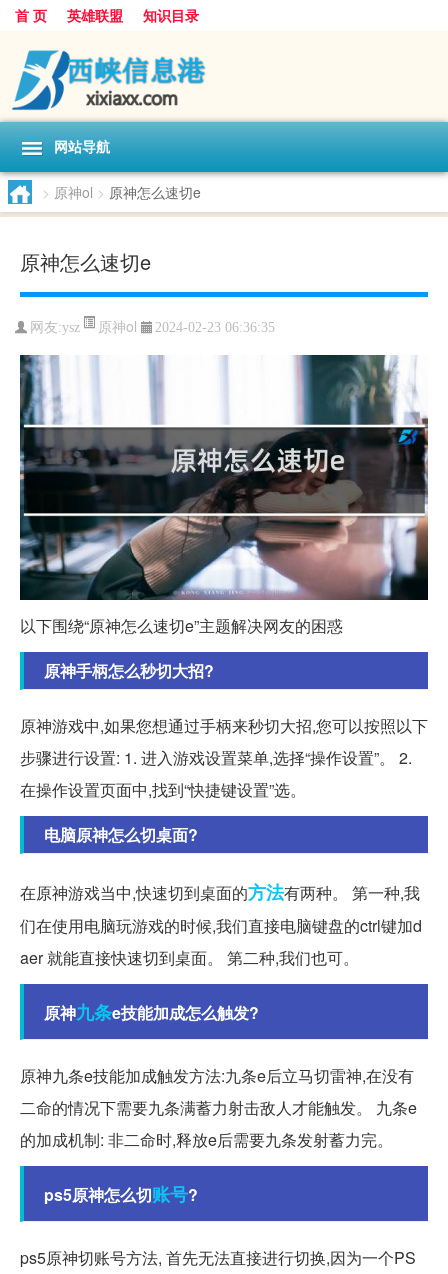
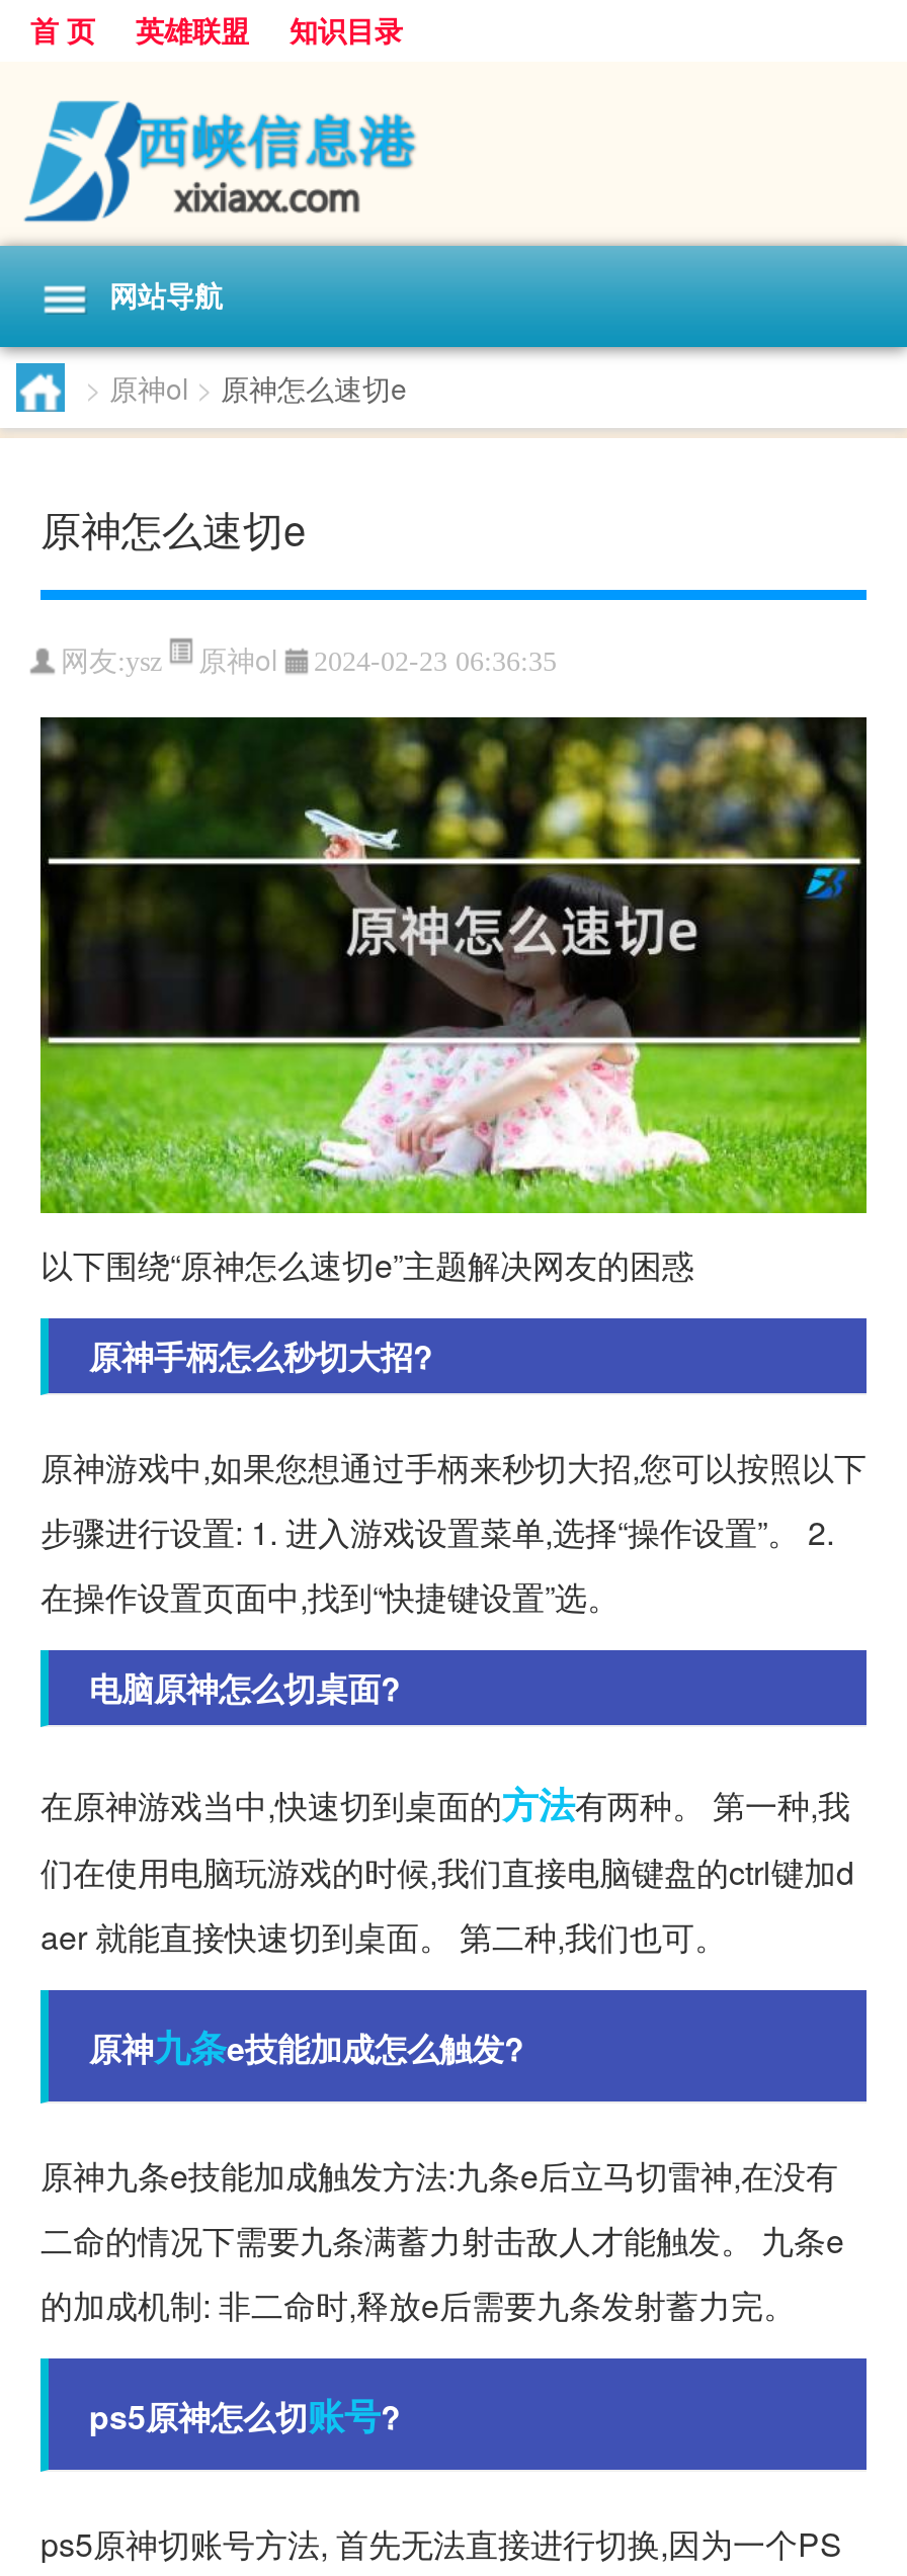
[19,354,429,601] [image] -> [38,715,869,1215] [image]

